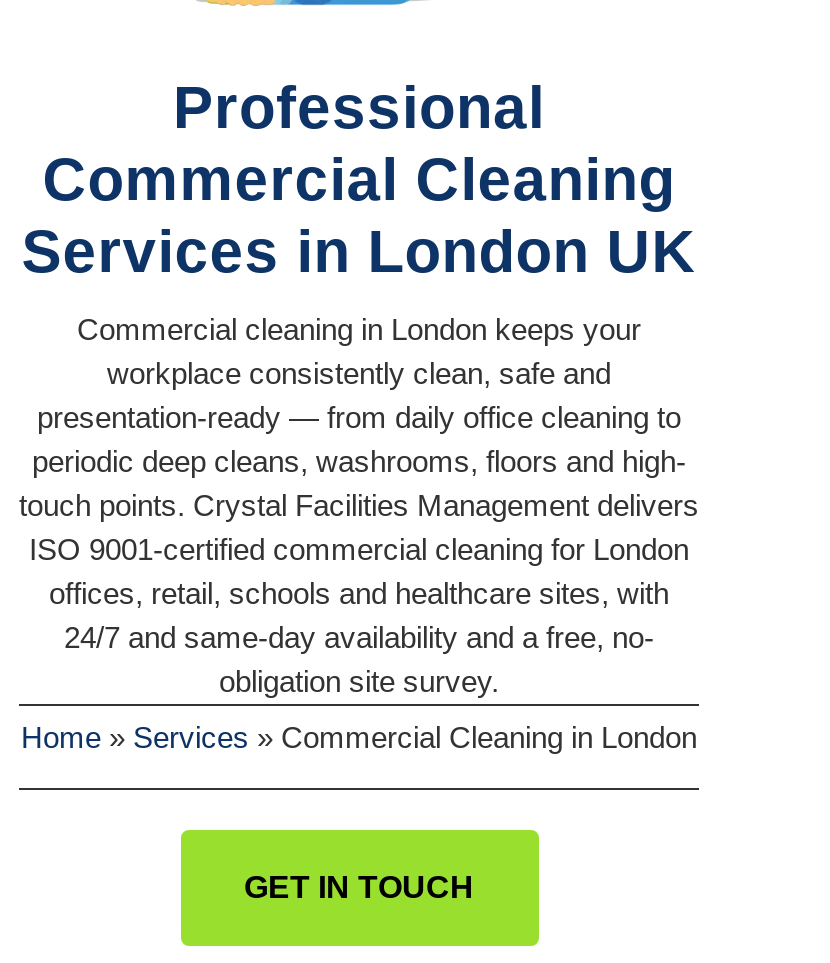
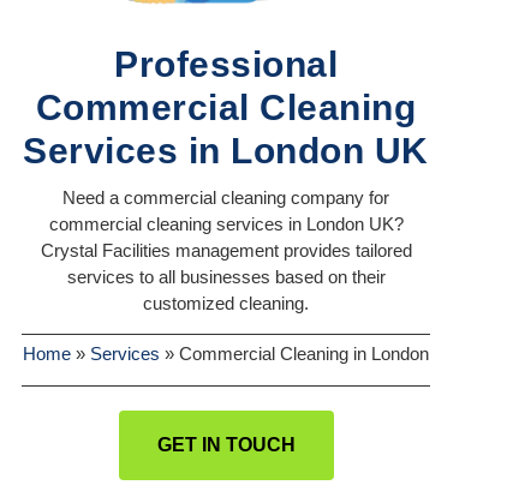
[19,312,699,698] Commercial cleaning in London keeps your | workplace consistently clean, safe and | presentation-ready — from daily office cleaning to | periodic deep cleans, washrooms, floors and high- | touch points. Crystal Facilities Management delivers | ISO 9001-certified commercial cleaning for London | offices, retail, schools and healthcare sites, with | 24/7 and same-day availability and a free, no- | obligation site survey. -> [40,187,411,313] Need a commercial cleaning company for | commercial cleaning services in London UK? | Crystal Facilities management provides tailored | services to all businesses based on their | customized cleaning.

